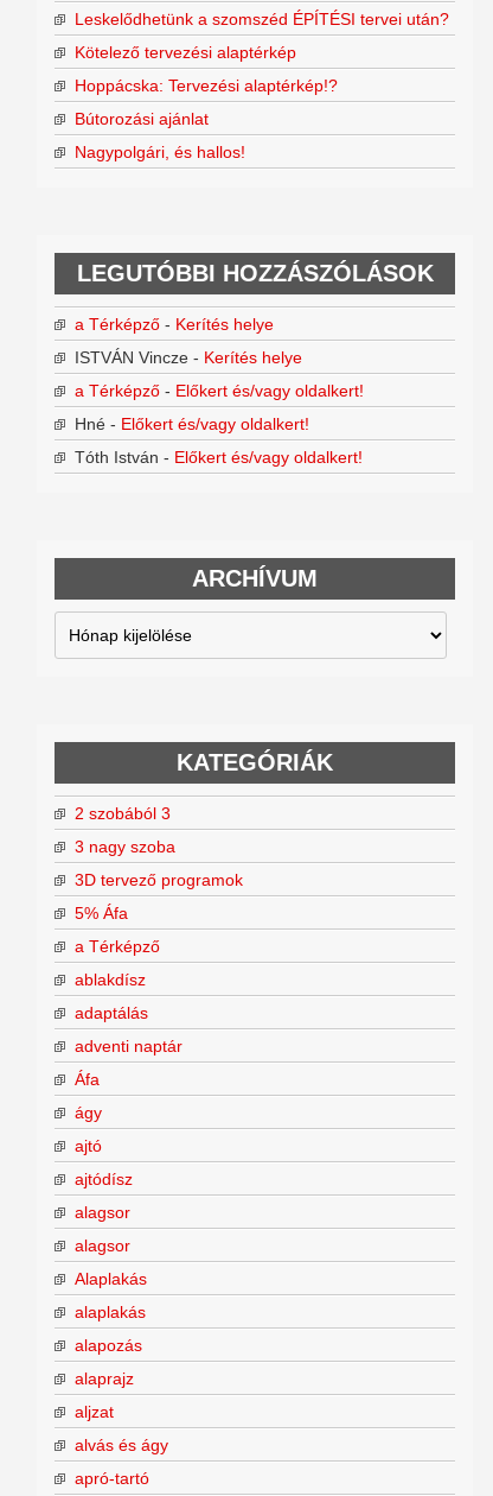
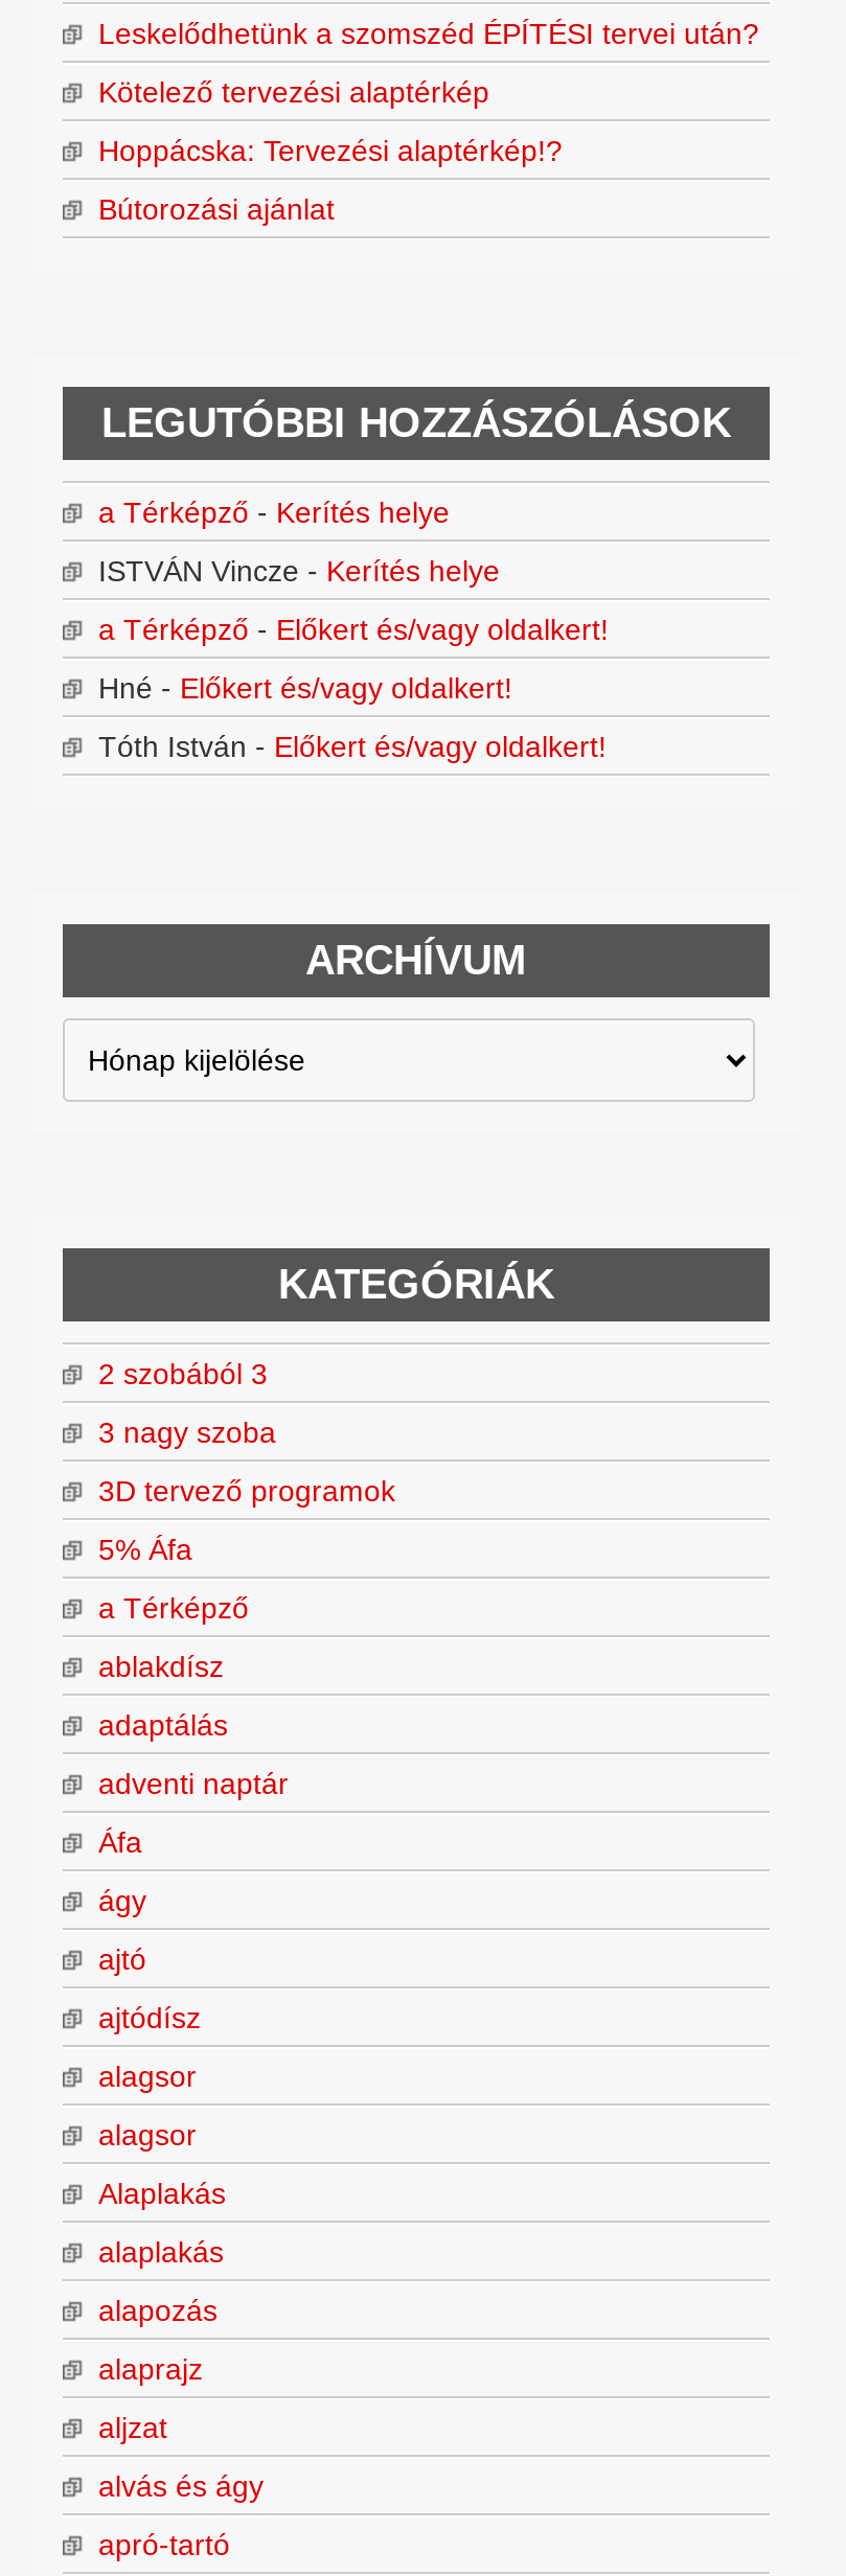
[75,142,245,161] Nagypolgári, és hallos! -> none

